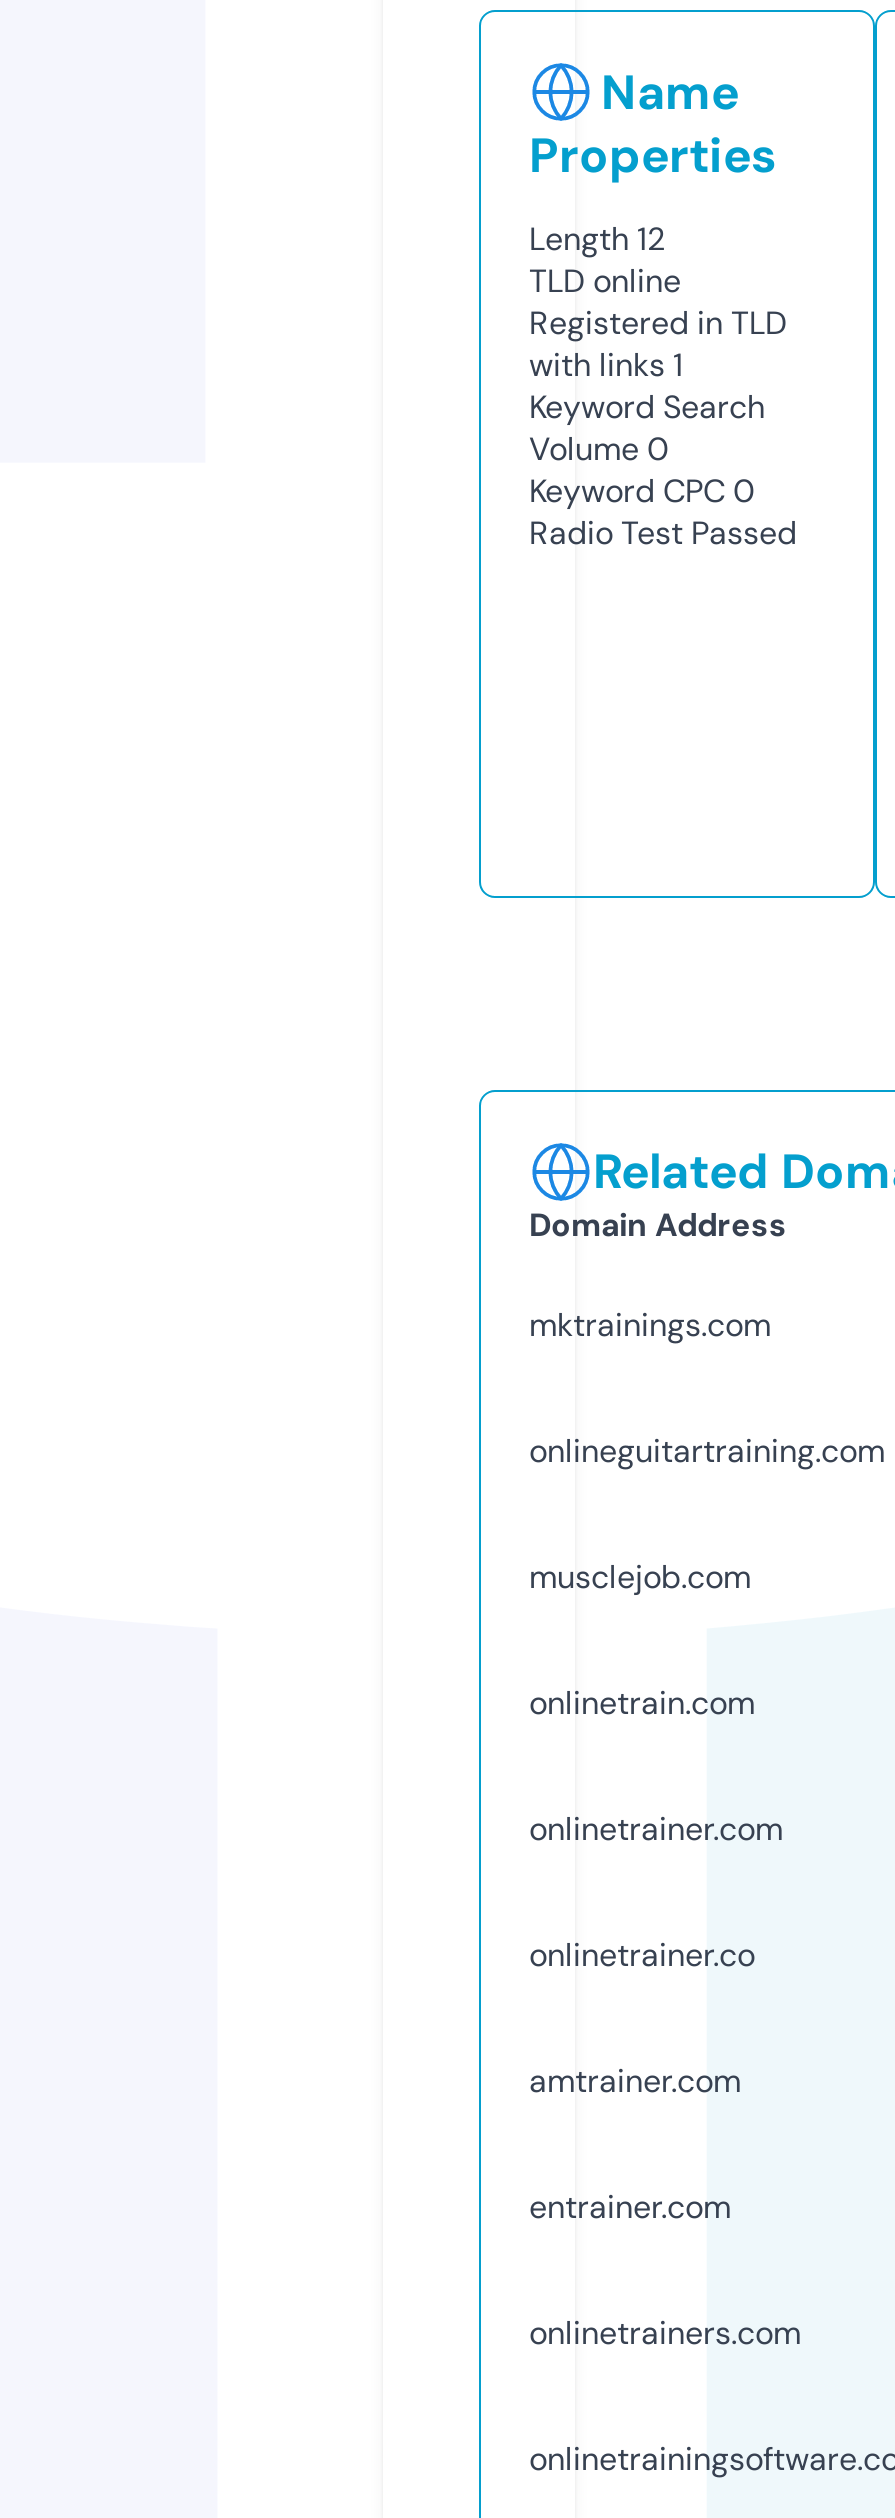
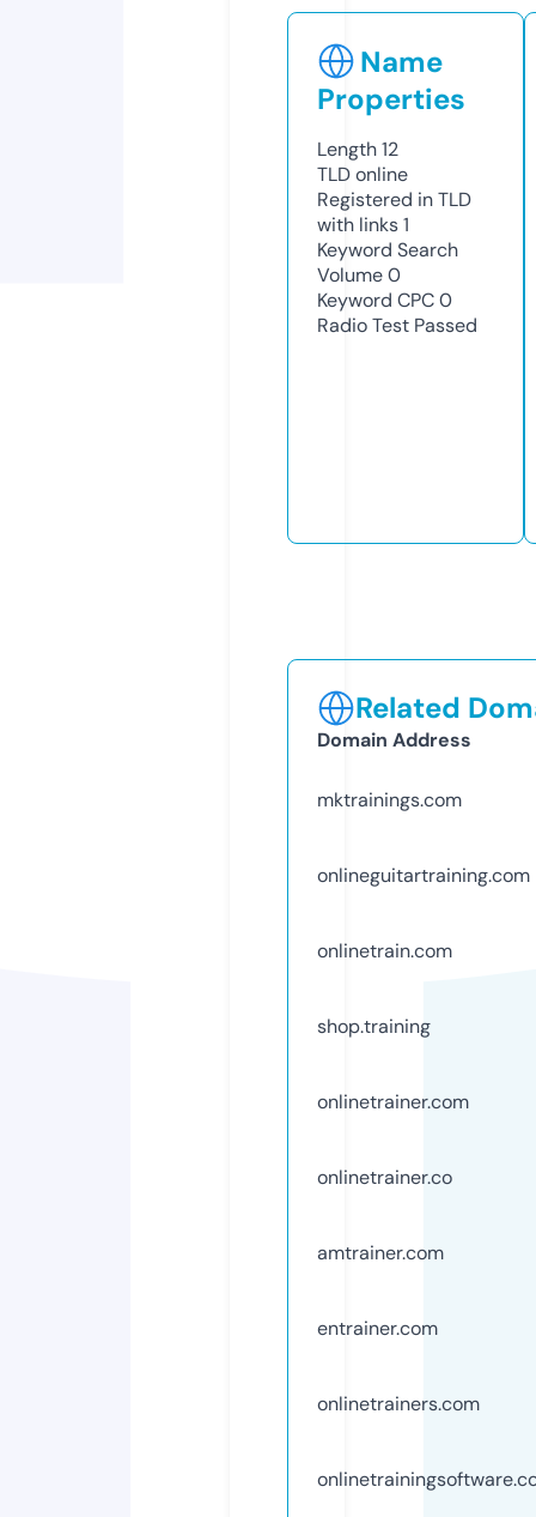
[529,1556,751,1598] musclejob.com -> none
moved [529,1682,755,1724] -> [317,938,452,963]: onlinetrain.com
none -> [317,1013,431,1039] shop.training

